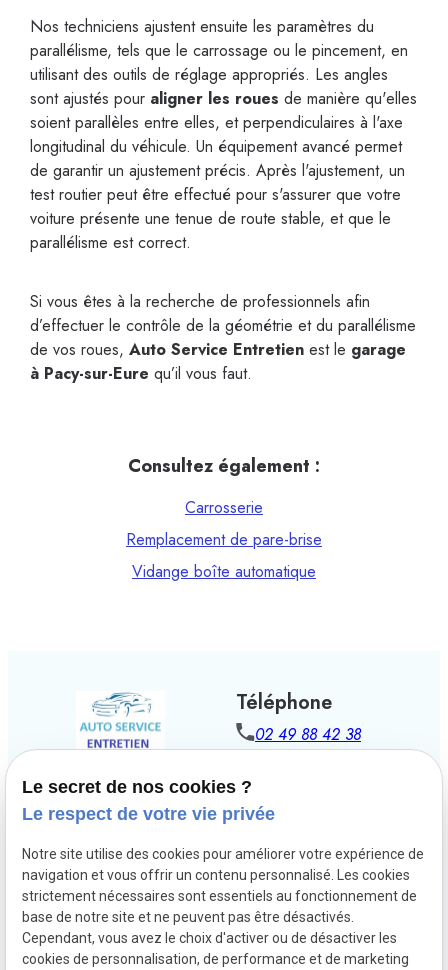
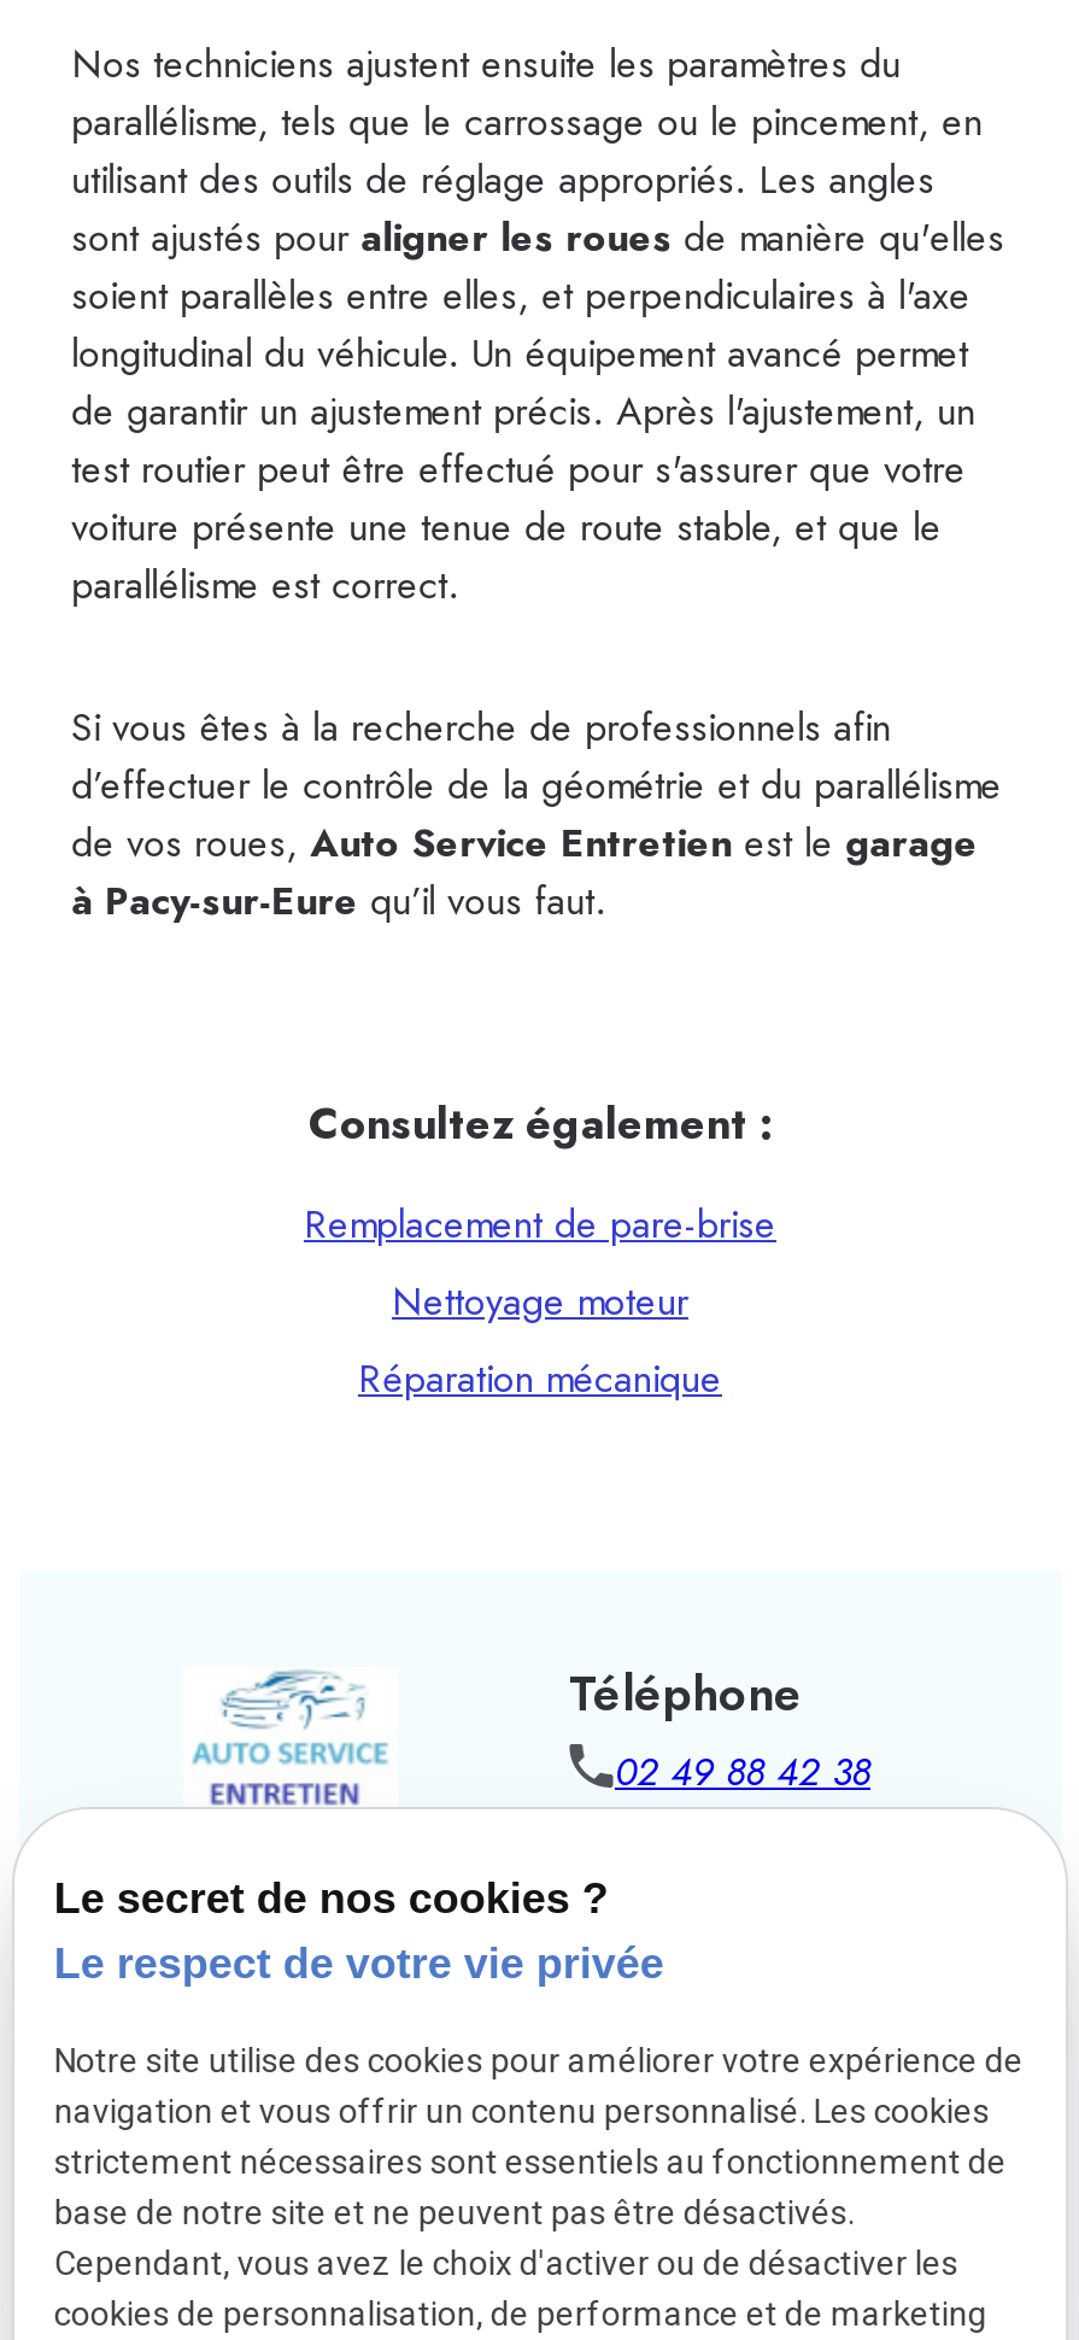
[185,496,263,519] Carrosserie -> none
moved [126,528,322,551] -> [304,1196,776,1251]: Remplacement de pare-brise
[132,560,316,583] Vidange boîte automatique -> [358,1273,722,1405] Nettoyage moteur | Réparation mécanique

